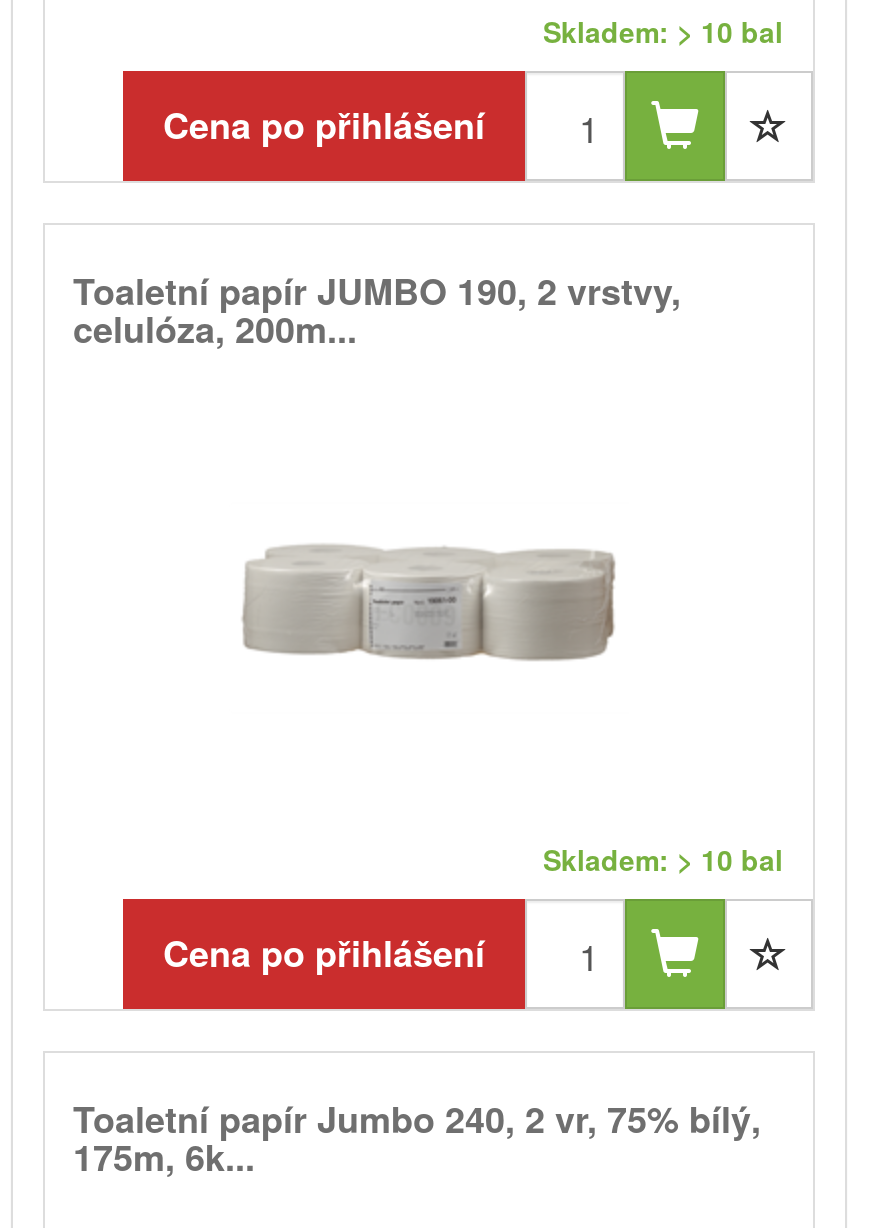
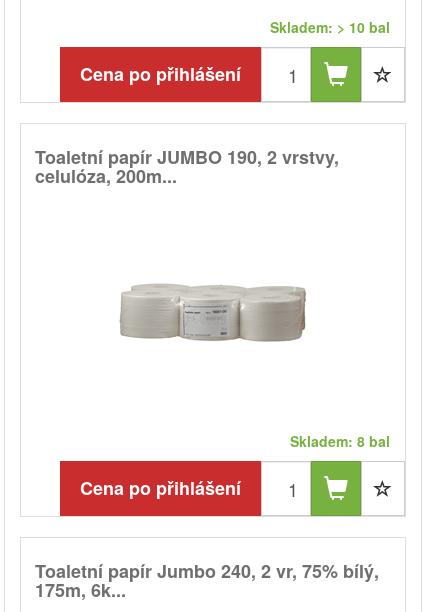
[543,840,783,880] Skladem: > 10 bal -> [290,431,390,451] Skladem: 8 bal

